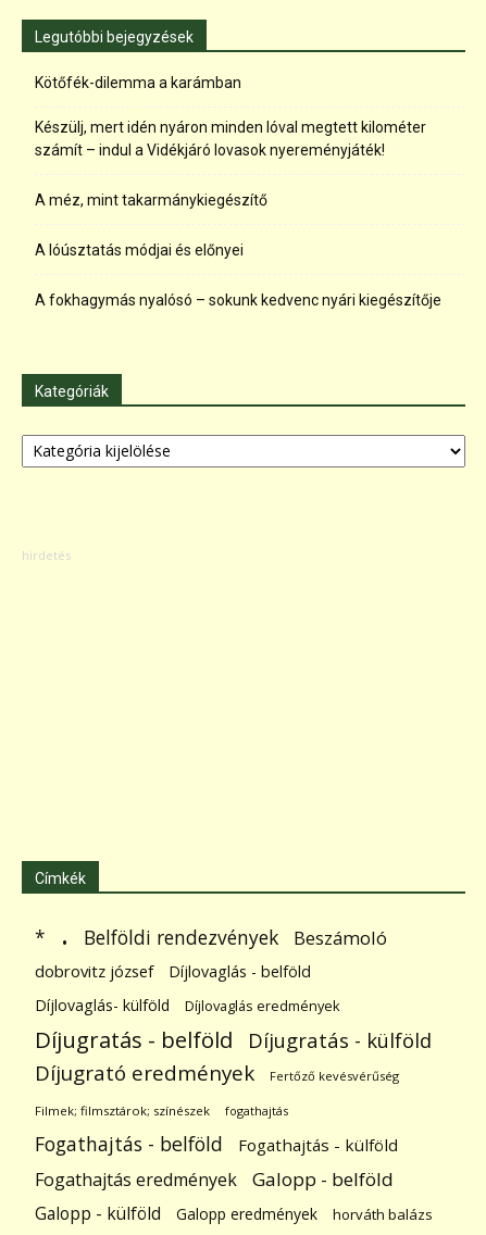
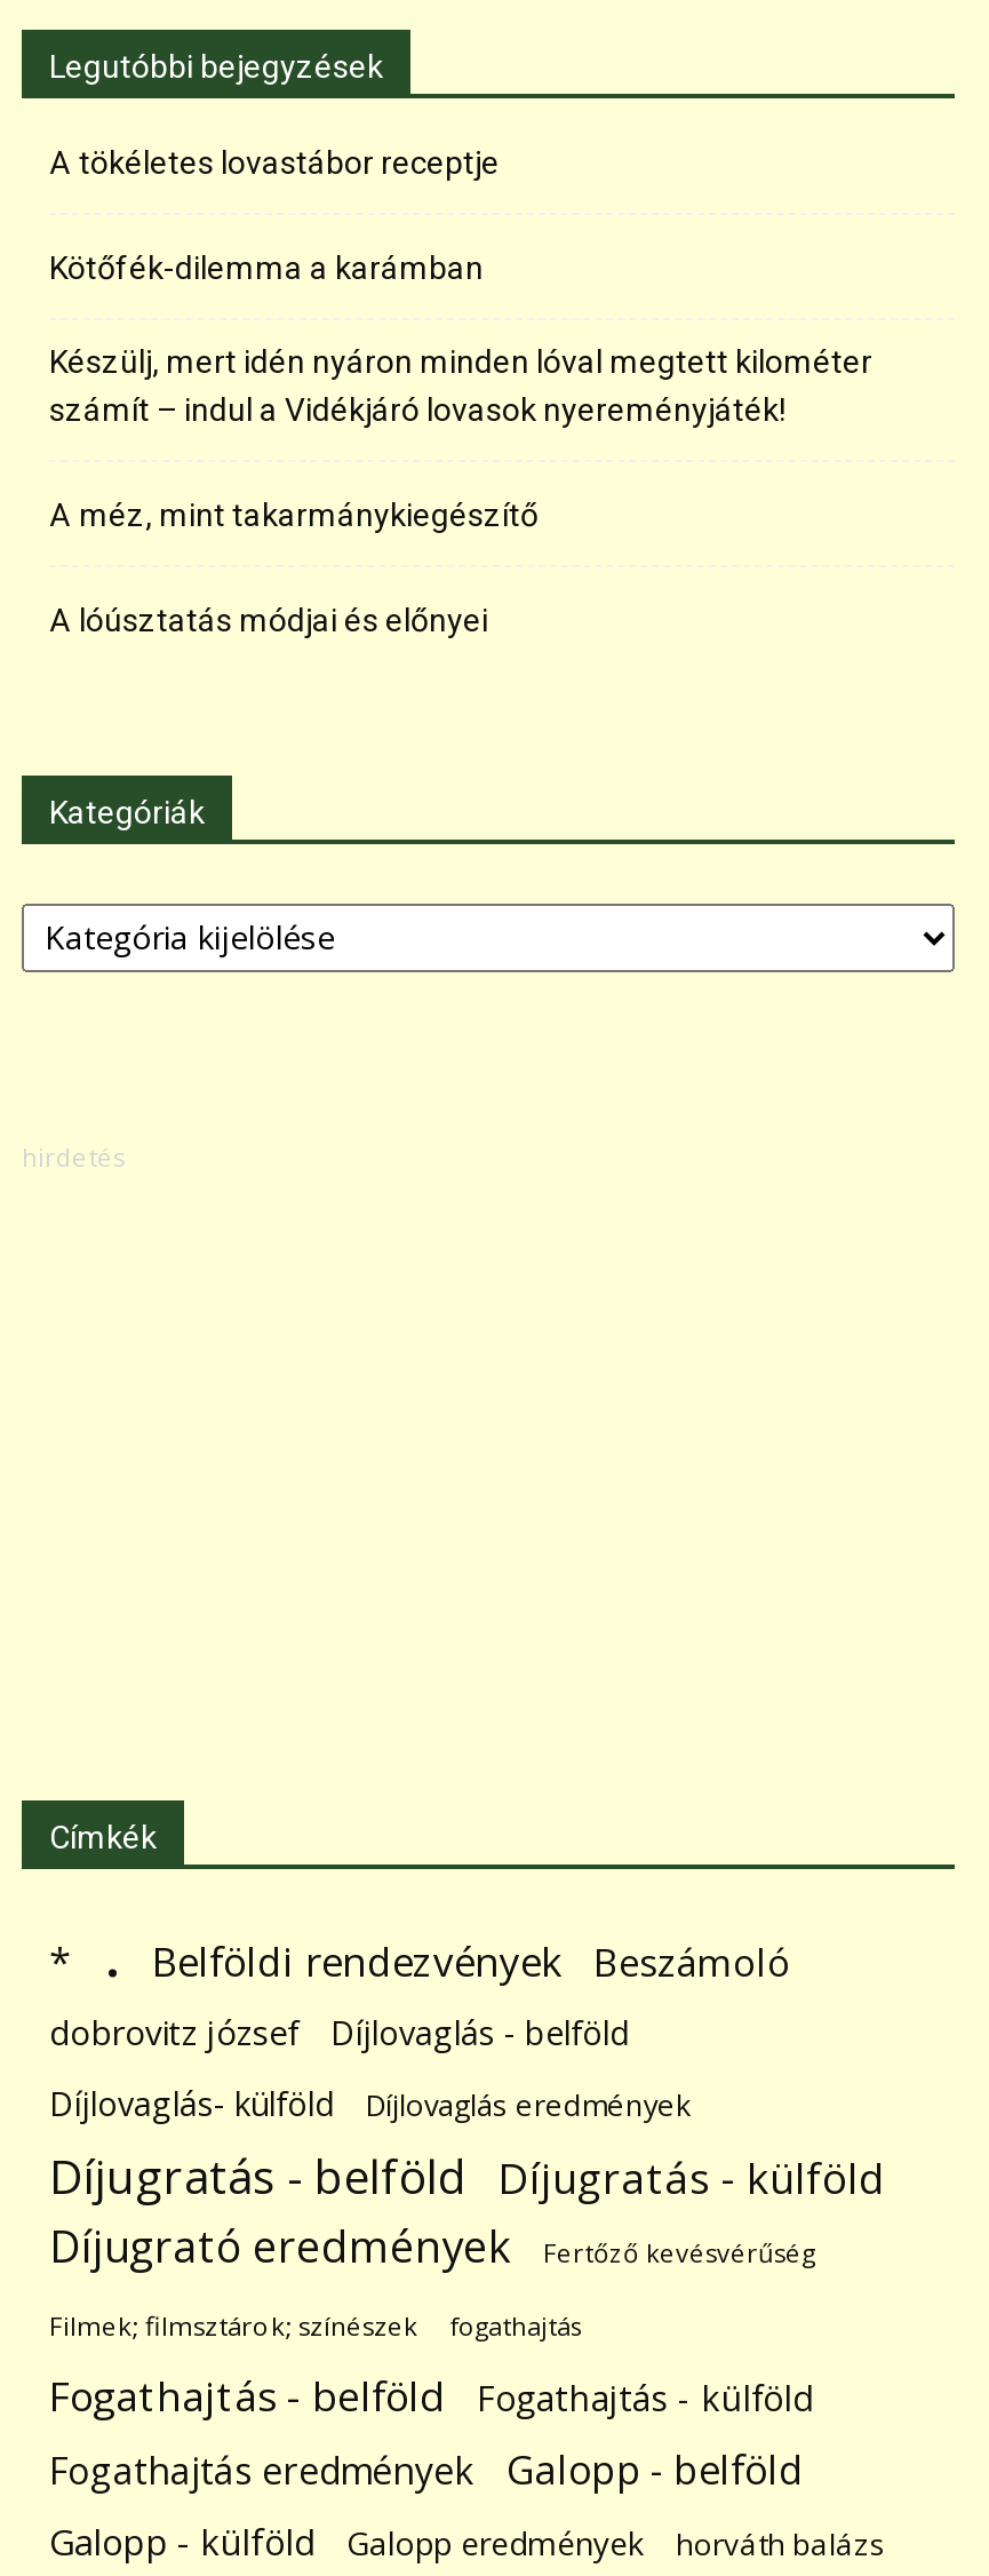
none -> [49,143,500,180] A tökéletes lovastábor receptje
moved [35,74,426,258] -> [49,249,872,638]: Kötőfék-dilemma a karámban | Készülj, mert idén nyáron minden lóval megtett kilométer | számít – indul a Vidékjáró lovasok nyereményjáték! | A méz, mint takarmánykiegészítő | A lóúsztatás módjai és előnyei
[35,291,441,308] A fokhagymás nyalósó – sokunk kedvenc nyári kiegészítője -> none

